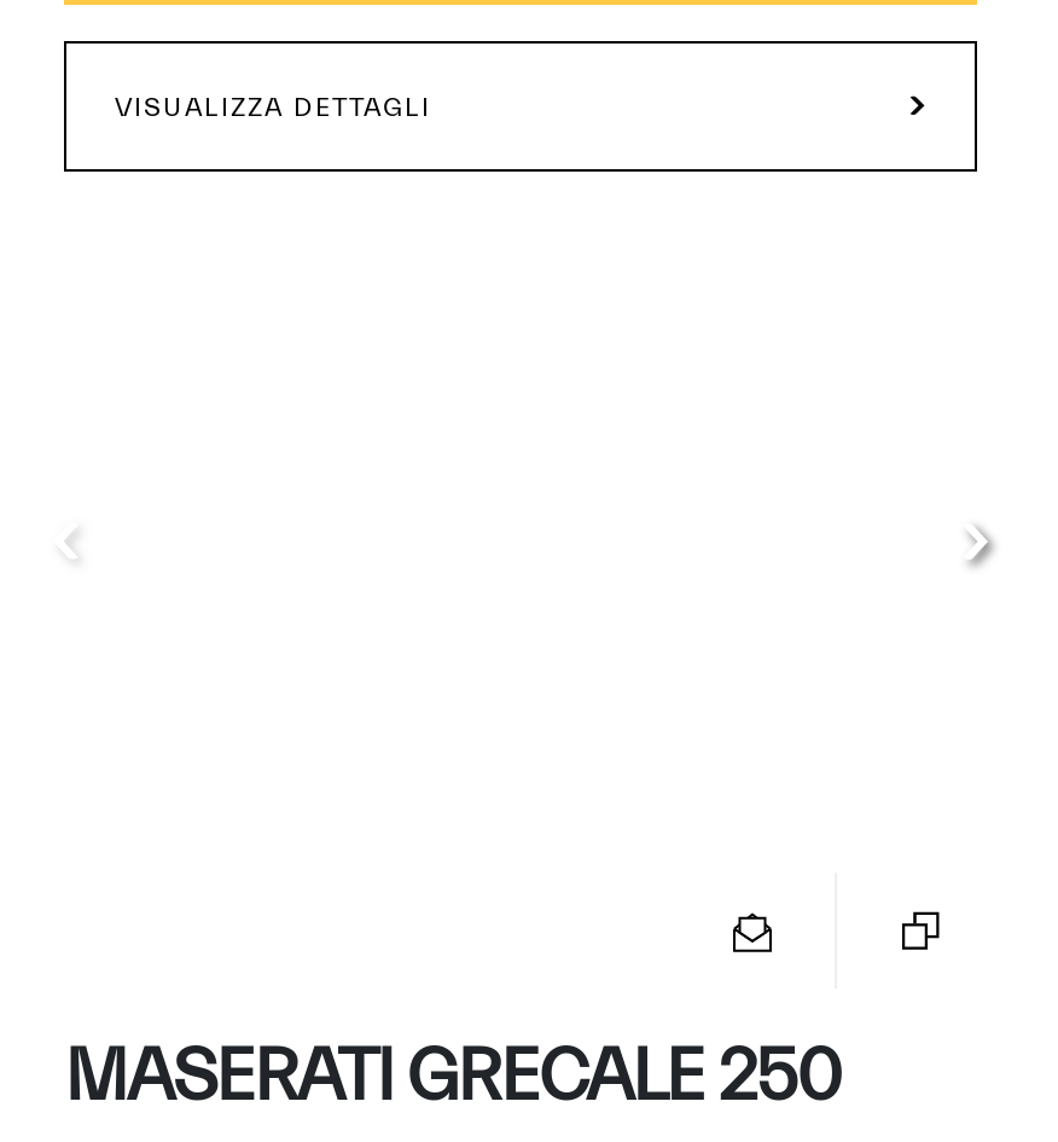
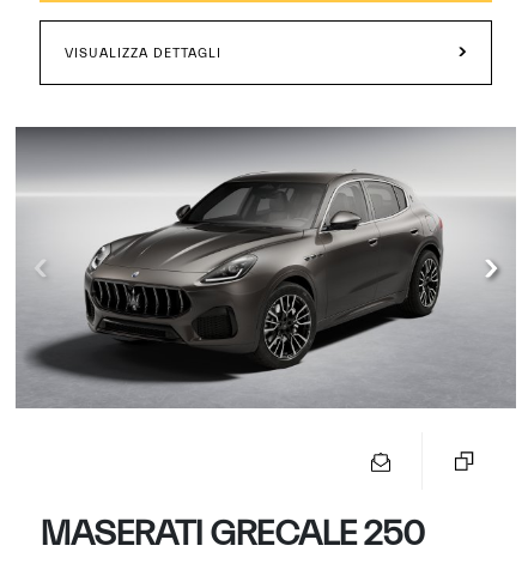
none -> [14,126,517,410] [image]

